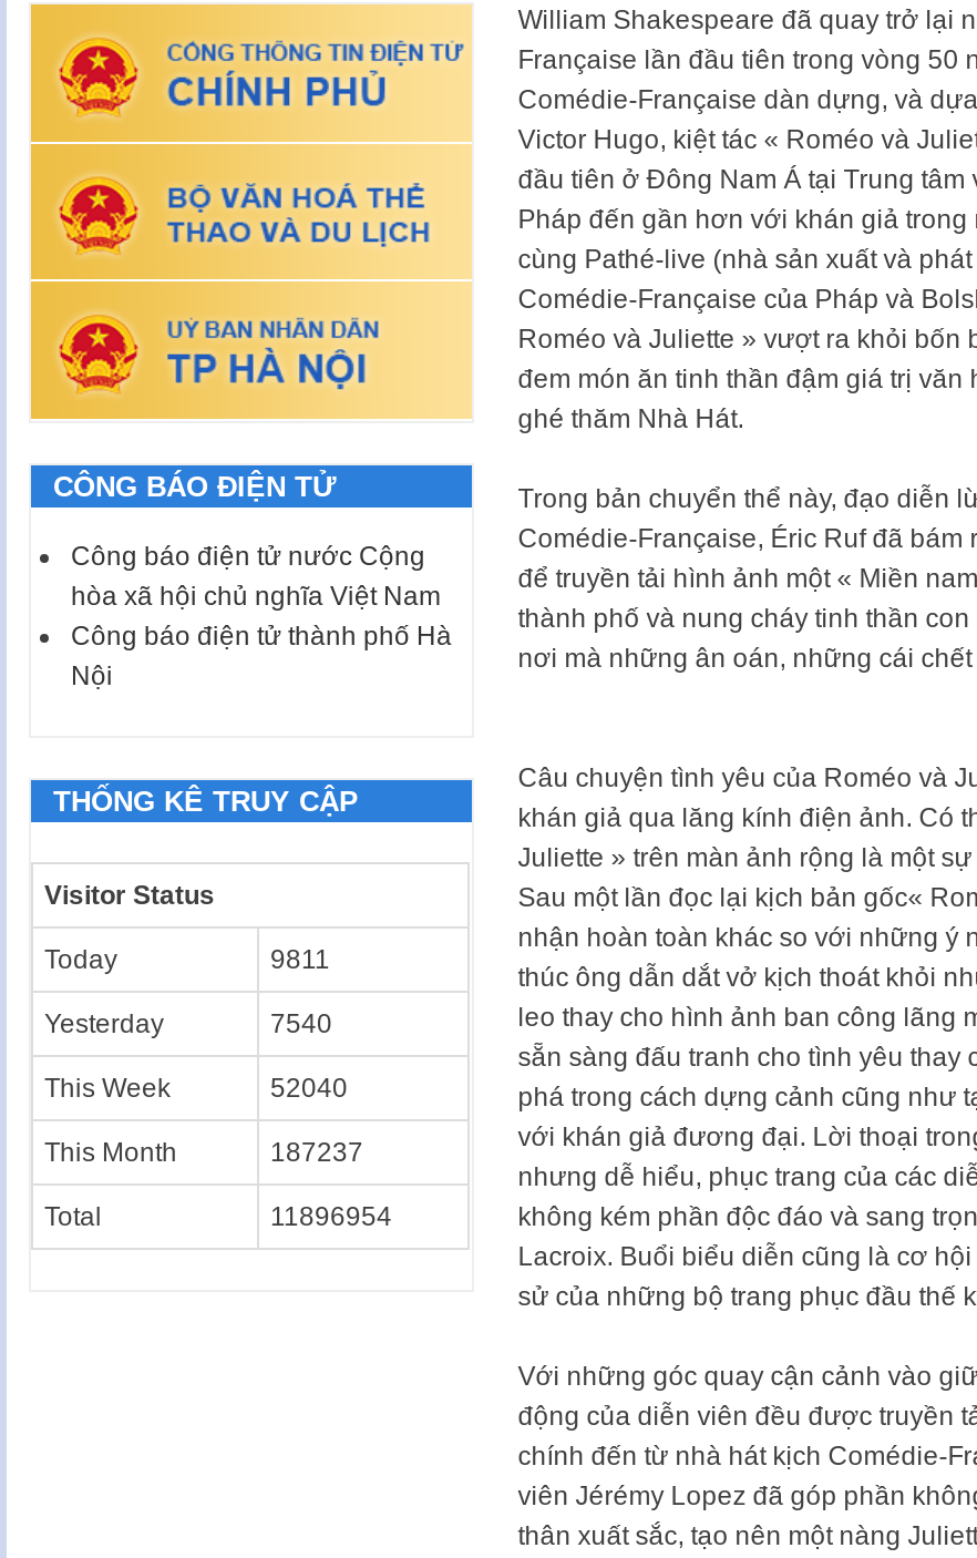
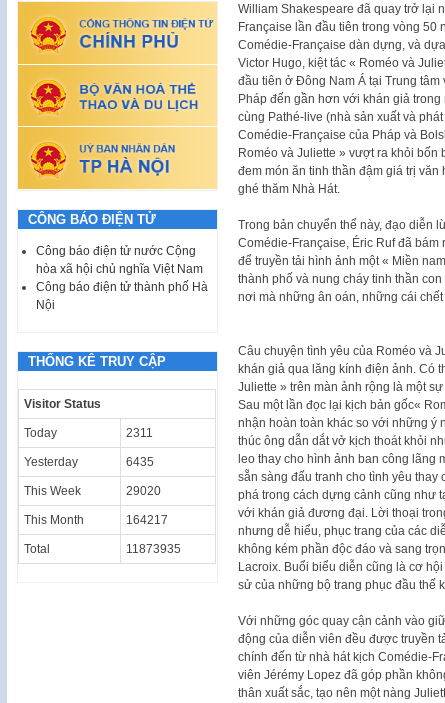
[270,944,330,975] 9811 -> [126,426,153,440] 2311
[270,1008,332,1039] 7540 -> [126,455,154,469] 6435
[270,1072,348,1103] 52040 -> [126,484,161,498] 29020
[270,1137,363,1168] 187237 -> [126,513,168,527] 164217
[270,1201,392,1232] 11896954 -> [126,542,181,556] 11873935

